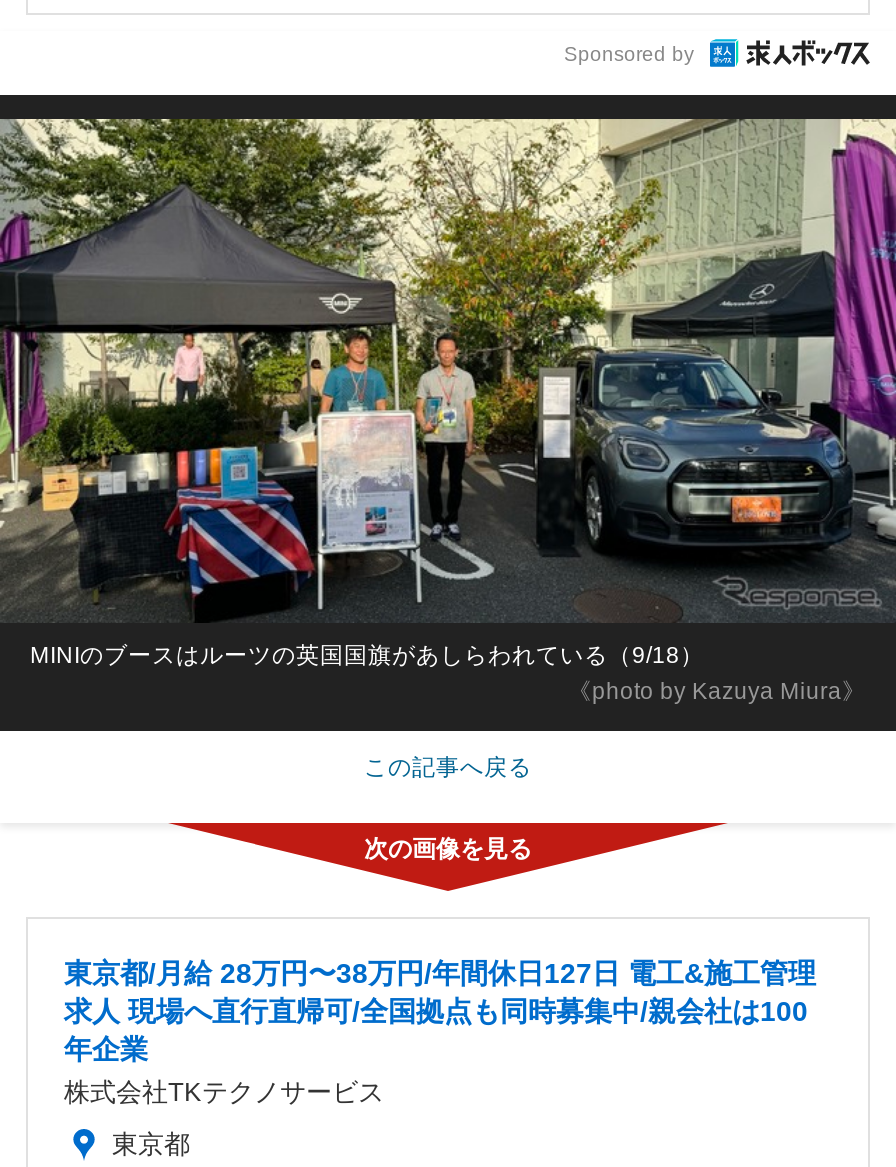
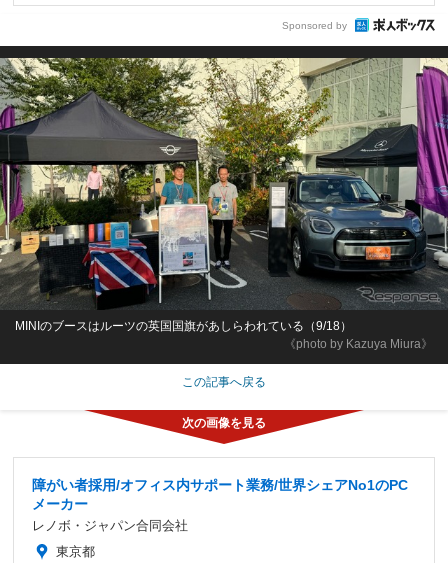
[64,958,816,1108] 東京都/月給 28万円〜38万円/年間休日127日 電工&施工管理 | 求人 現場へ直行直帰可/全国拠点も同時募集中/親会社は100 | 年企業 | 株式会社TKテクノサービス -> [32,477,408,533] 障がい者採用/オフィス内サポート業務/世界シェアNo1のPC | メーカー | レノボ・ジャパン合同会社

